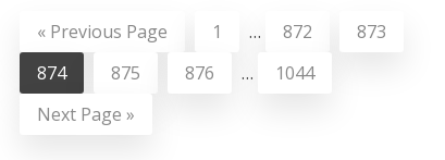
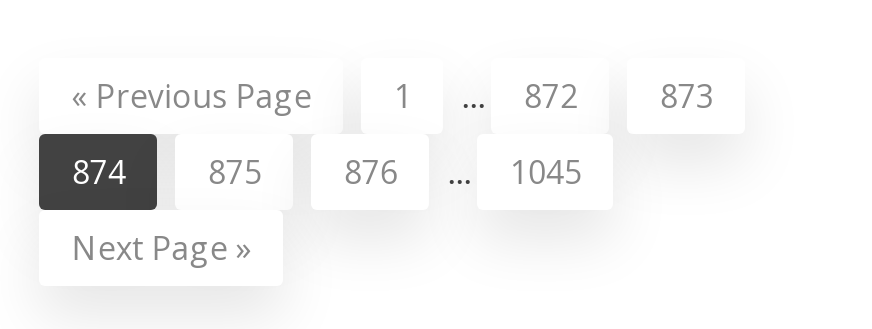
[276,61,315,85] 1044 -> [510,150,582,194] 1045

